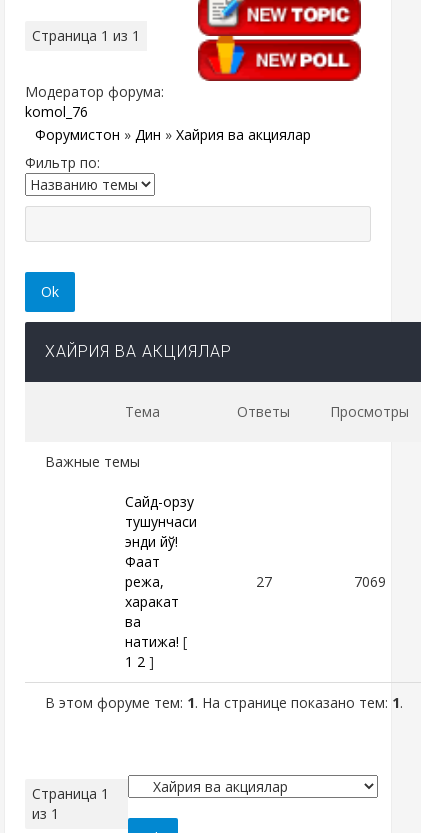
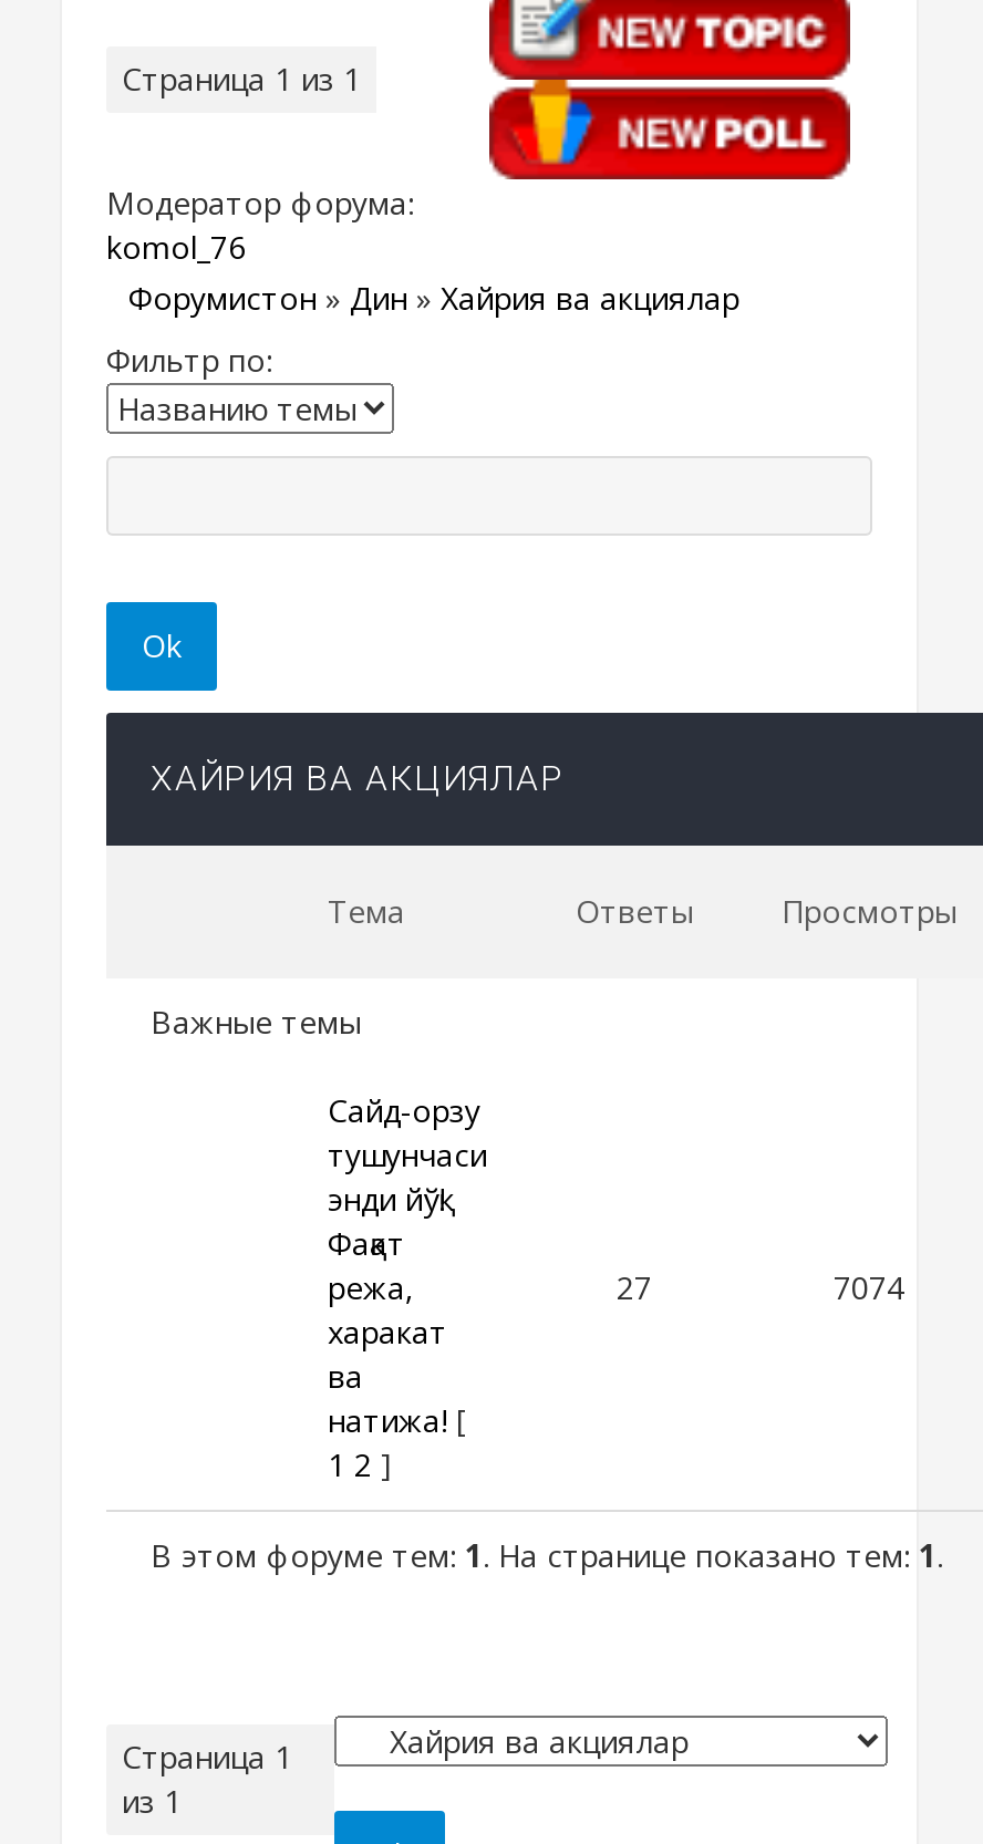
[353,572,385,591] 7069 -> [834,1266,904,1308] 7074

